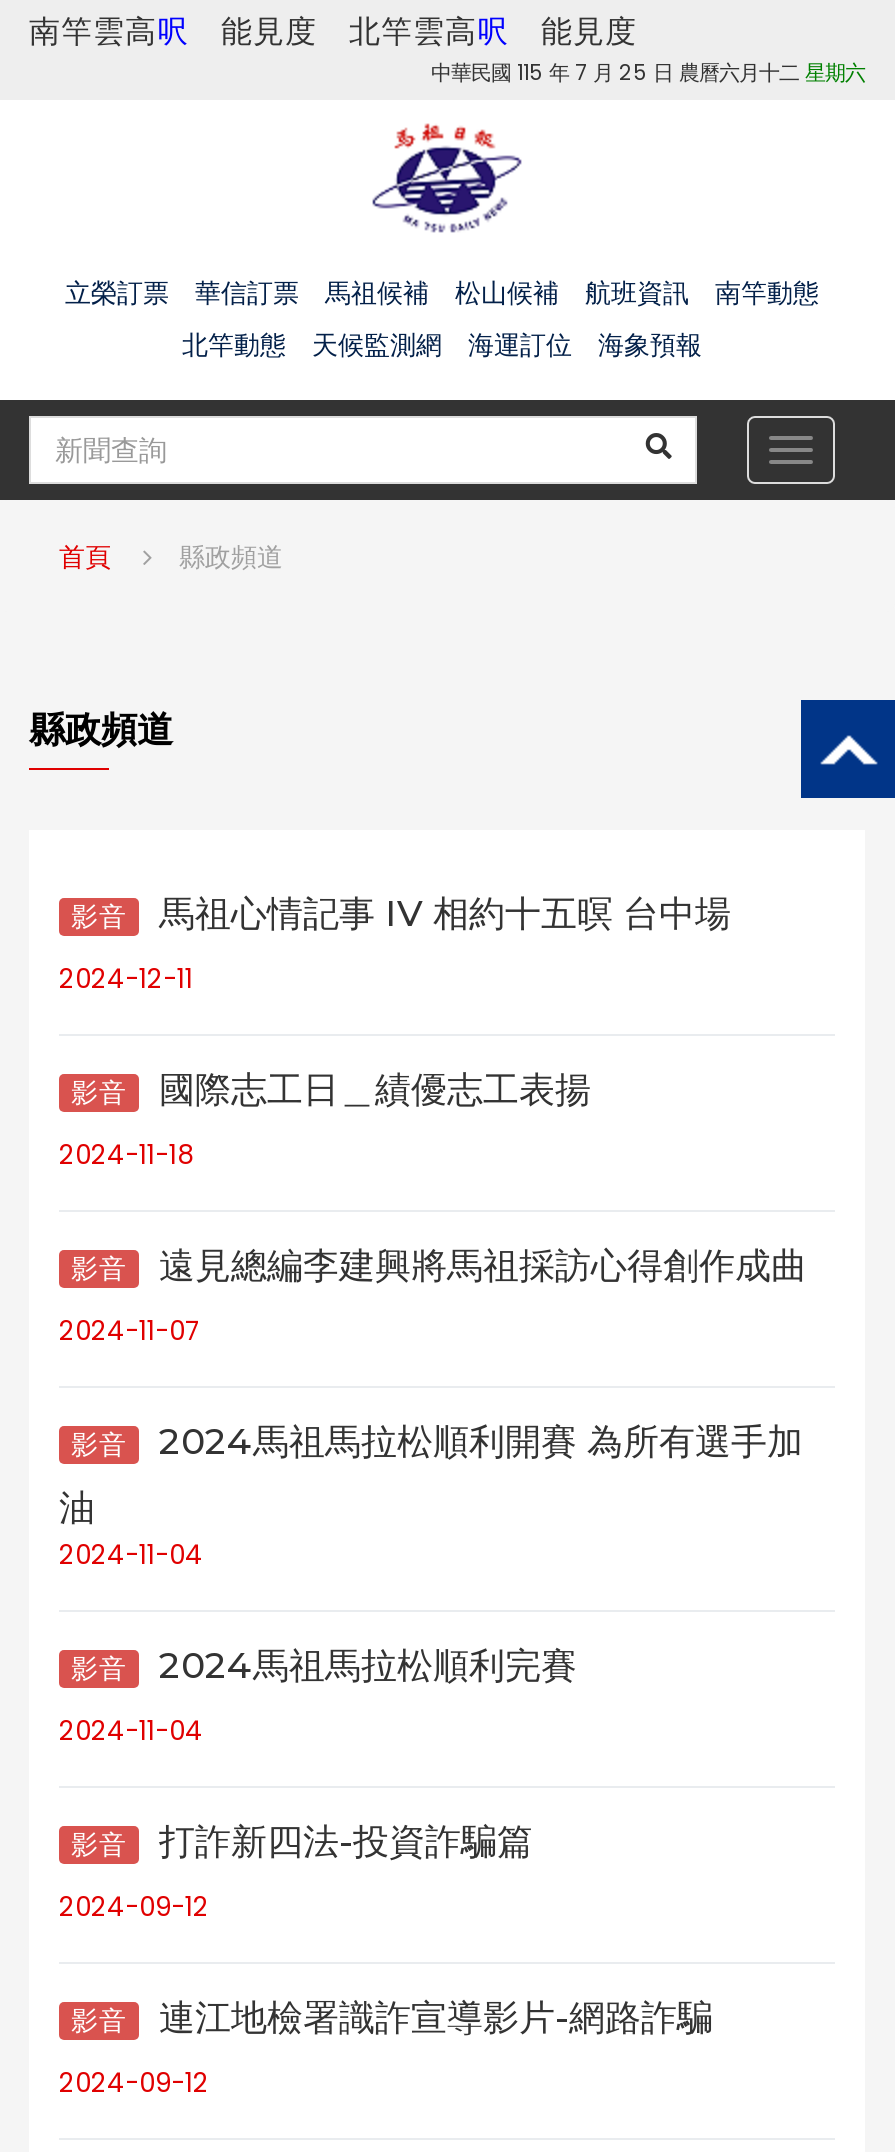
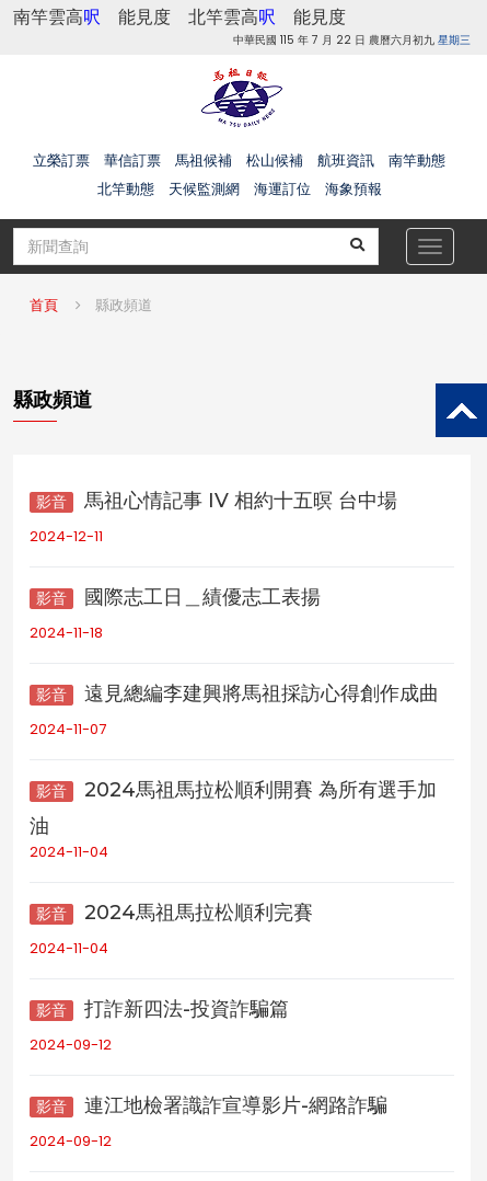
[431,58,865,88] 中華民國 115 年 7 月 25 日 農曆六月十二星期六 -> [233,32,471,48] 中華民國 115 年 7 月 22 日 農曆六月初九星期三

